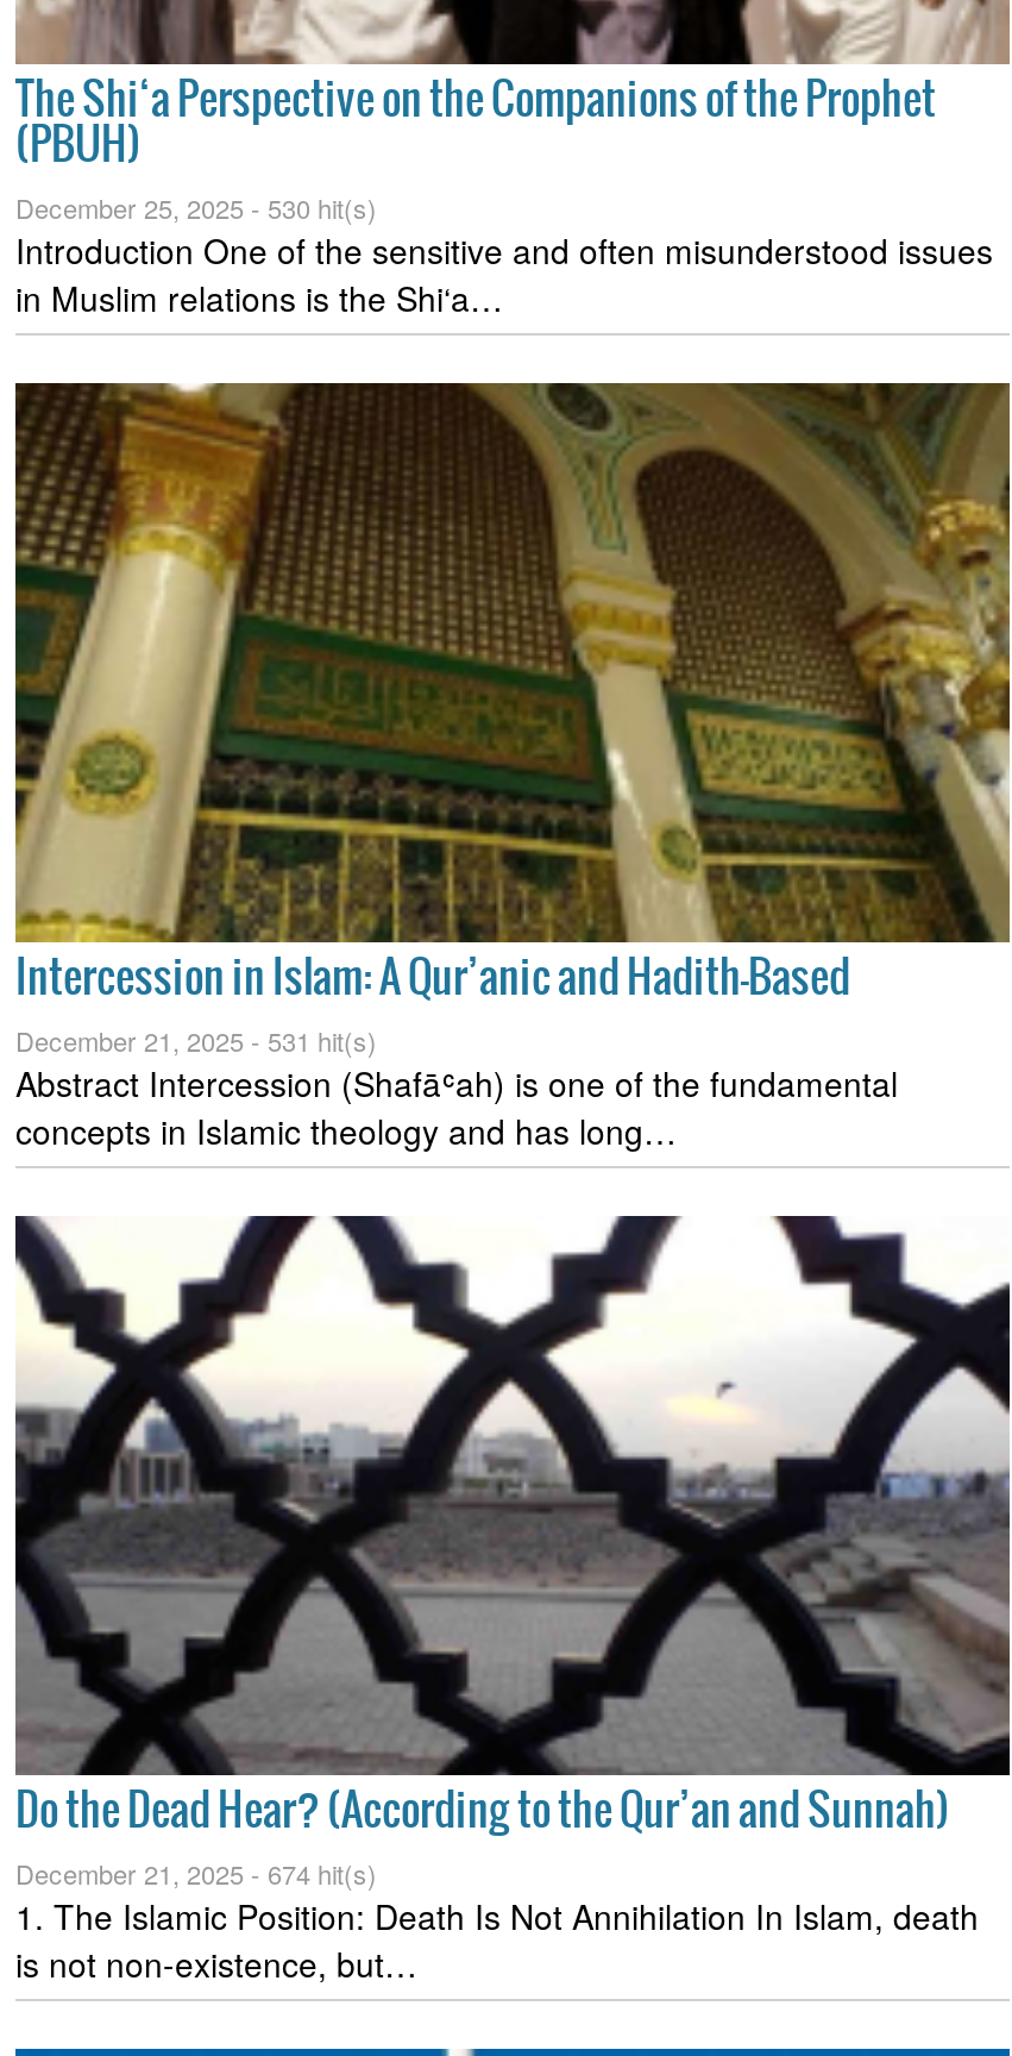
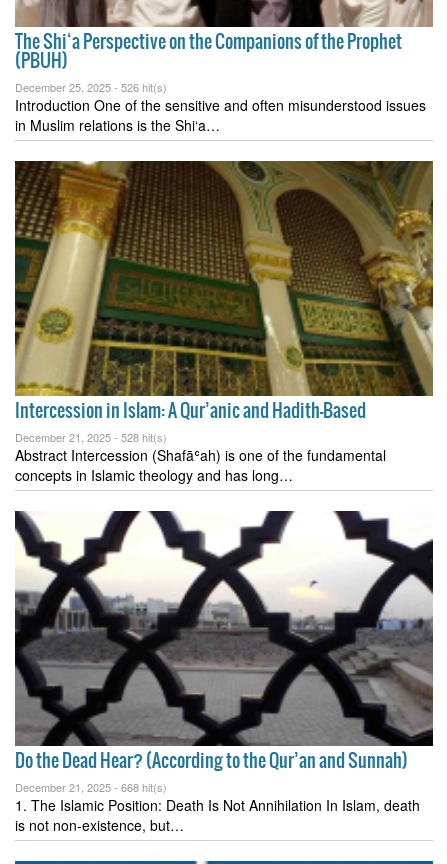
[15,188,377,226] December 25, 2025 - 530 hit(s) -> [15,79,167,95] December 25, 2025 - 526 hit(s)
[15,1021,377,1059] December 21, 2025 - 531 hit(s) -> [15,429,167,445] December 21, 2025 - 528 hit(s)
[15,1854,377,1892] December 21, 2025 - 674 hit(s) -> [15,779,167,795] December 21, 2025 - 668 hit(s)

